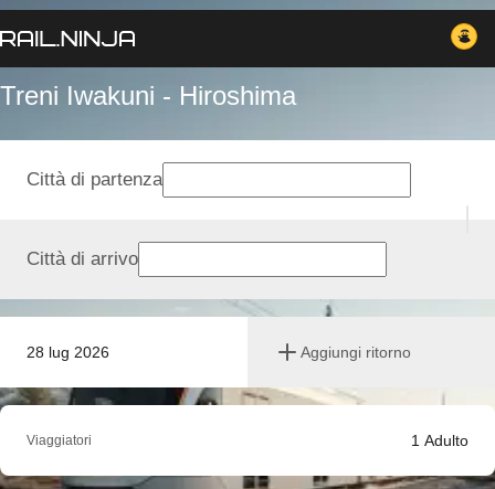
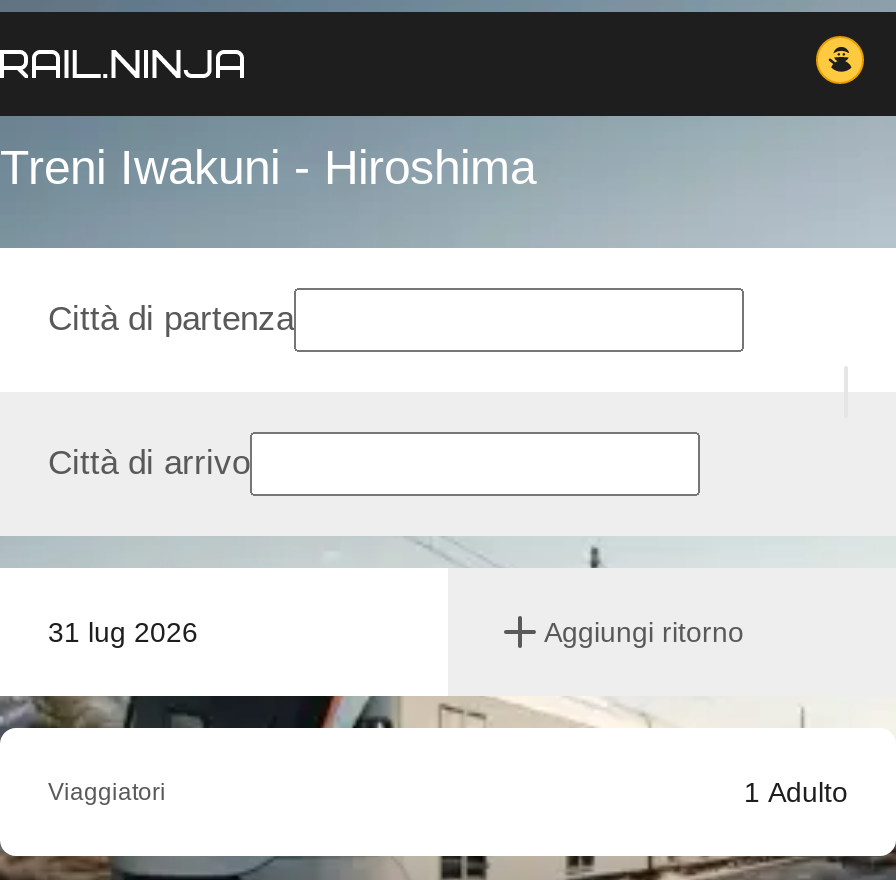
[27,343,109,361] 28 lug 2026 -> [48,616,198,648] 31 lug 2026

